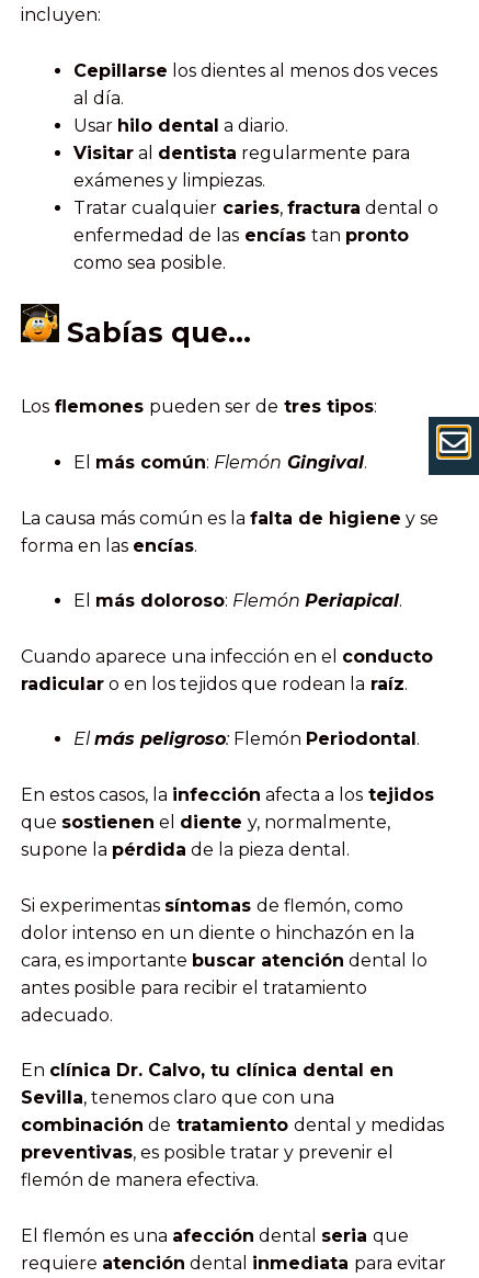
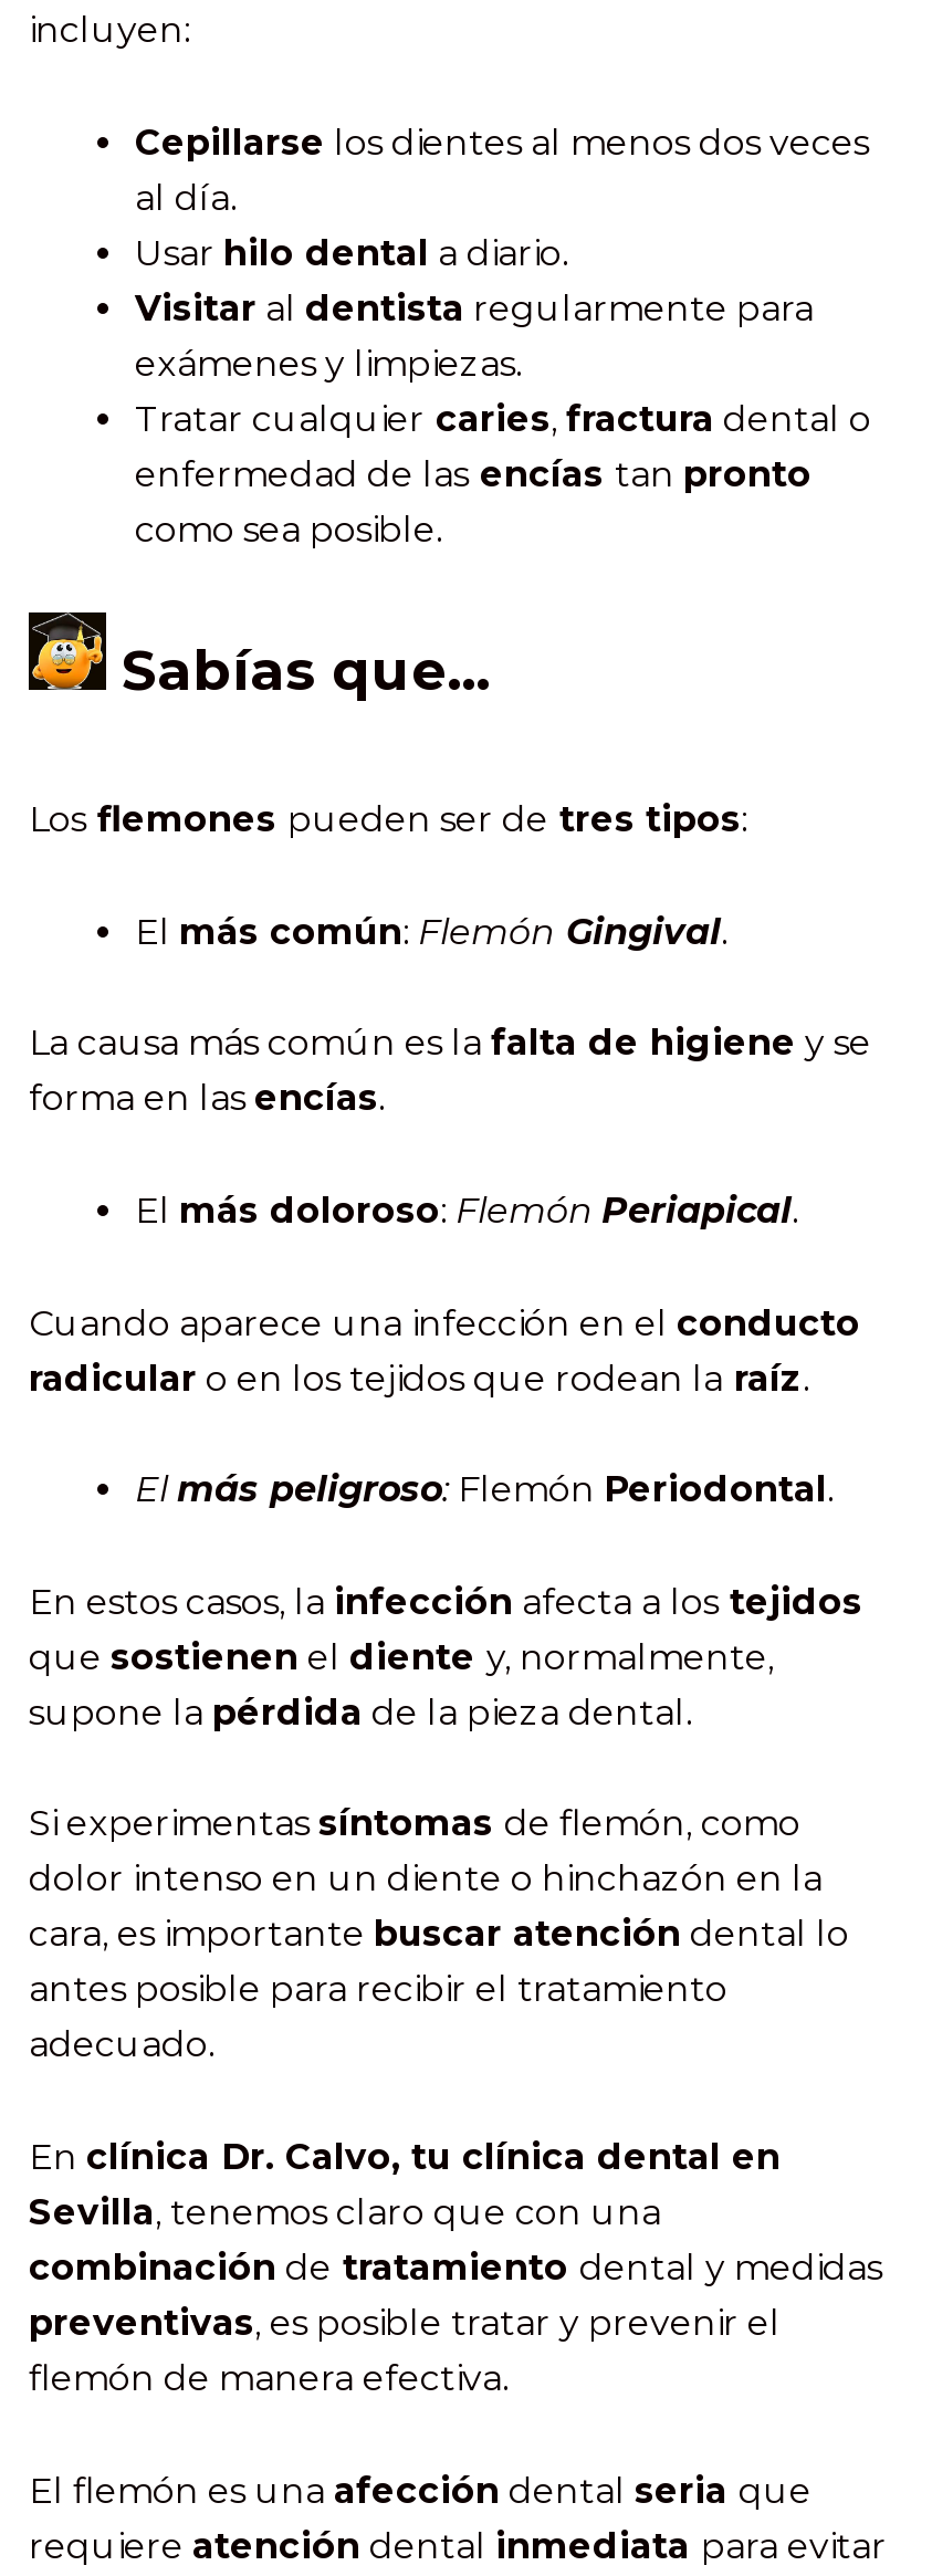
[427,416,476,476] [image] -> none

